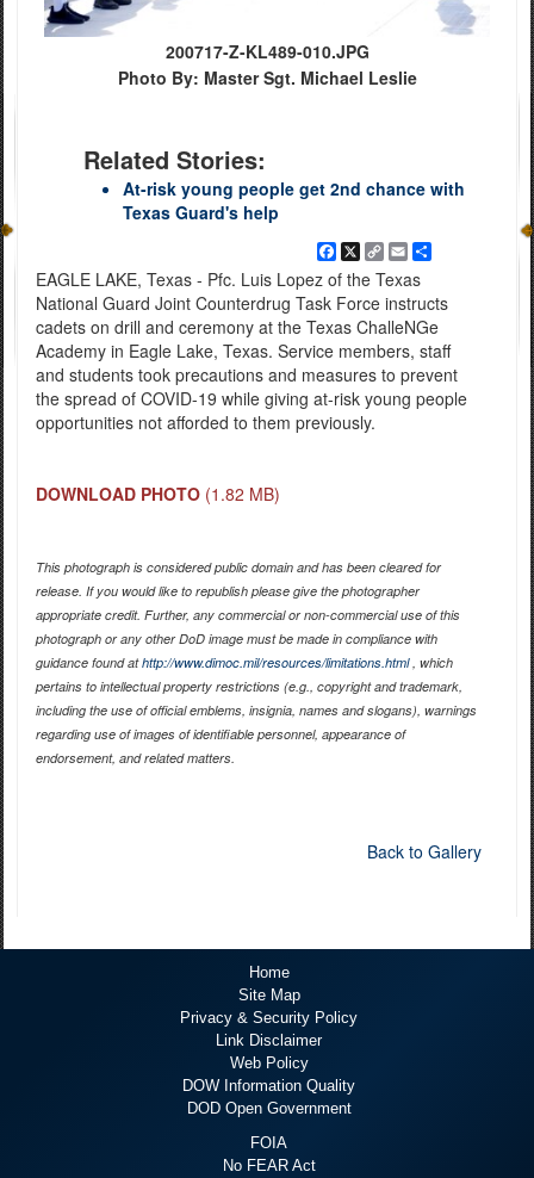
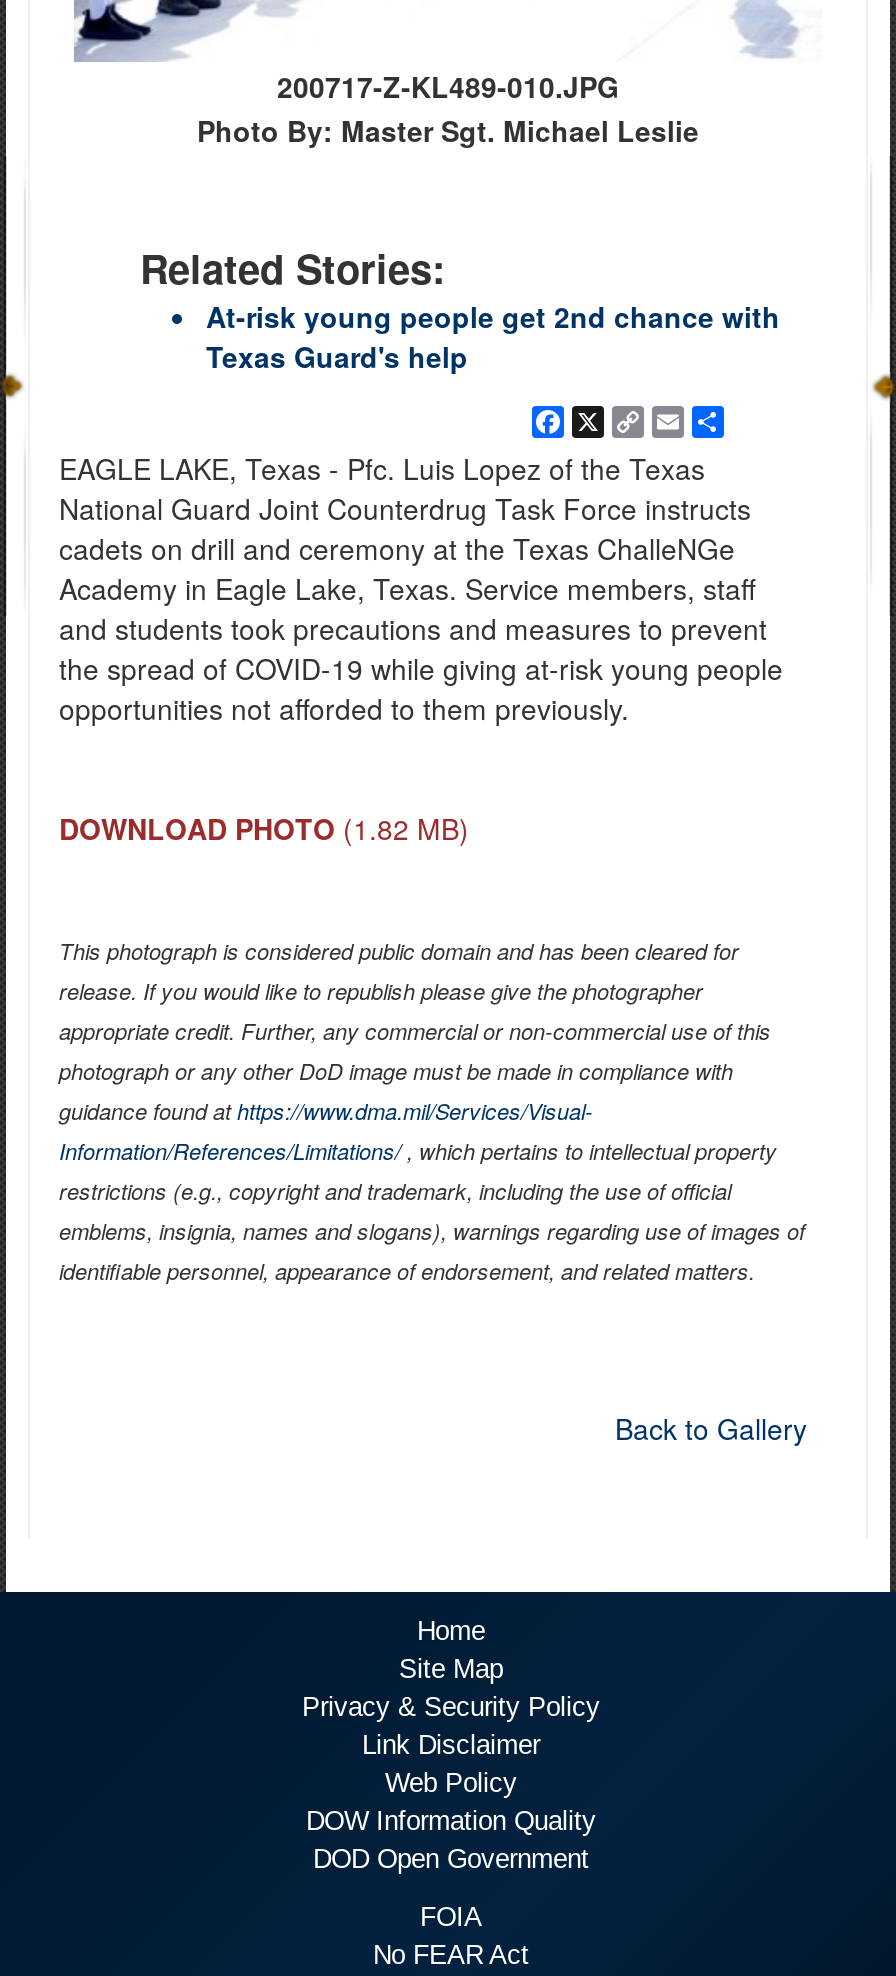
[35,654,476,767] guidance found athttp://www.dimoc.mil/resources/limitations.html, which | pertains to intellectual property restrictions (e.g., copyright and trademark, | including the use of official emblems, insignia, names and slogans), warnings | regarding use of images of identifiable personnel, appearance of | endorsement, and related matters. -> [59,1096,805,1286] guidance found athttps://www.dma.mil/Services/Visual- | Information/References/Limitations/, which pertains to intellectual property | restrictions (e.g., copyright and trademark, including the use of official | emblems, insignia, names and slogans), warnings regarding use of images of | identifiable personnel, appearance of endorsement, and related matters.

